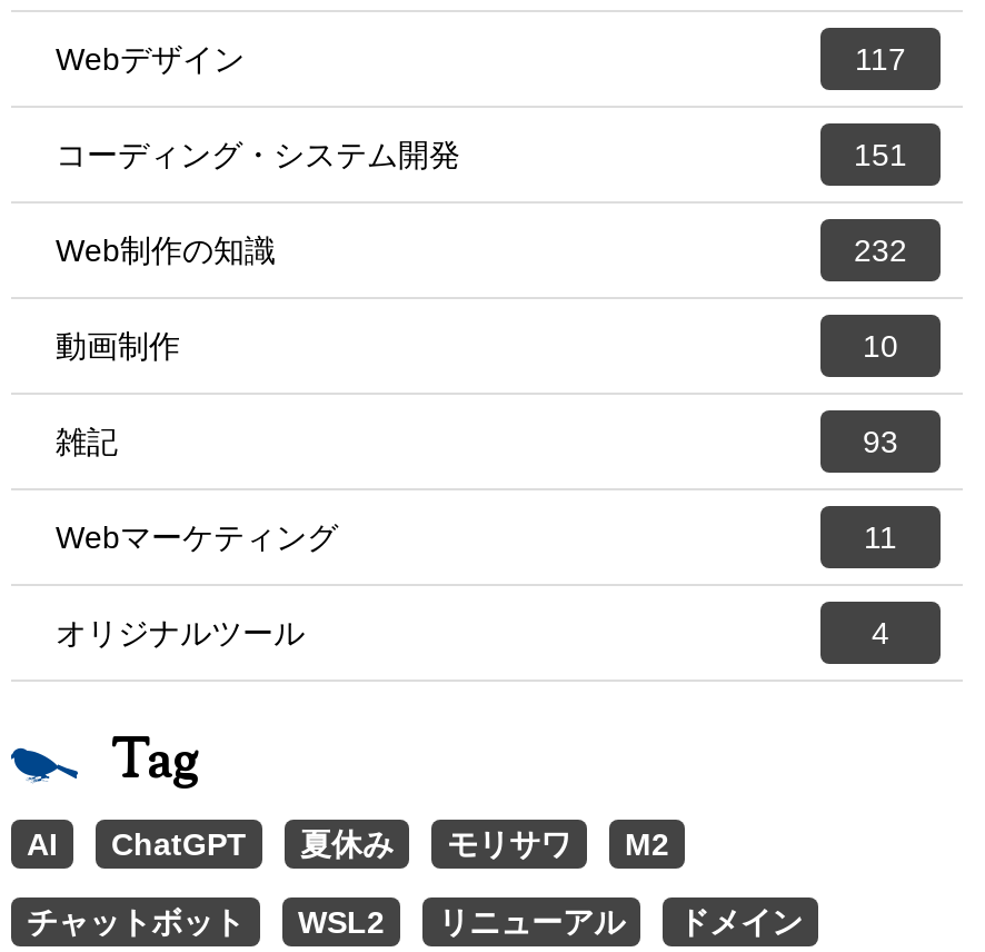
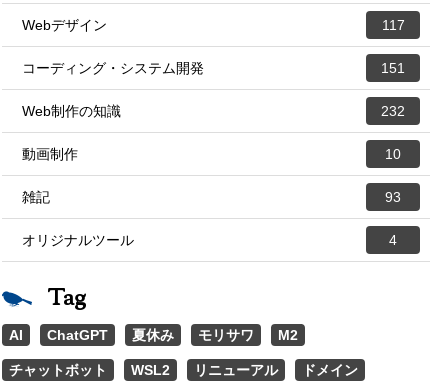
[56,519,897,555] Webマーケティング | 11 -> none

